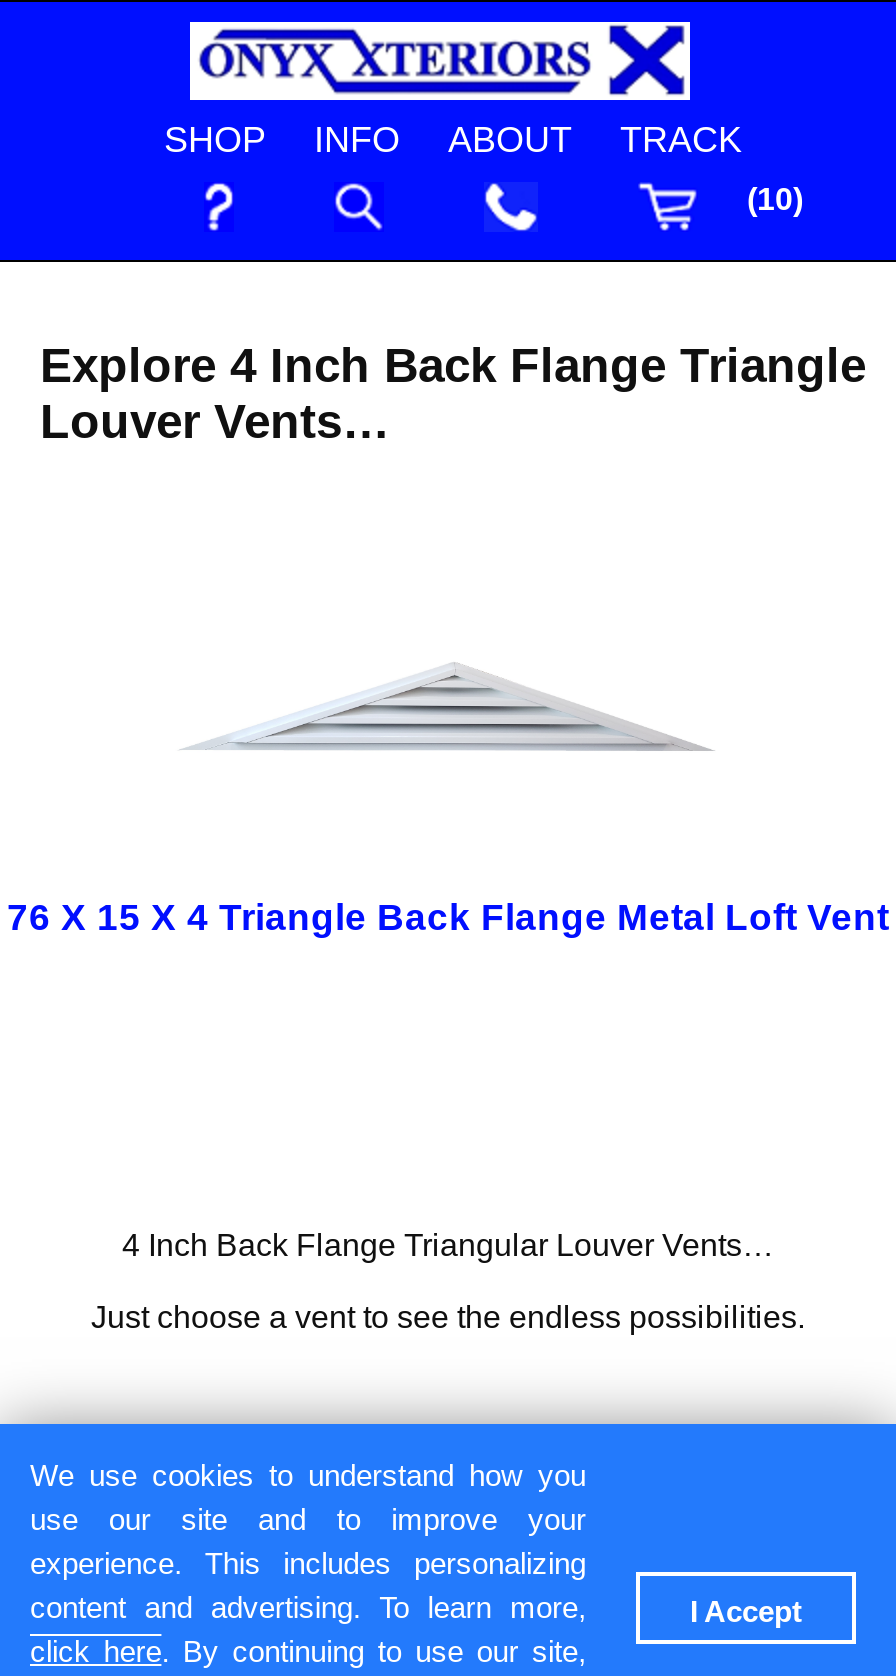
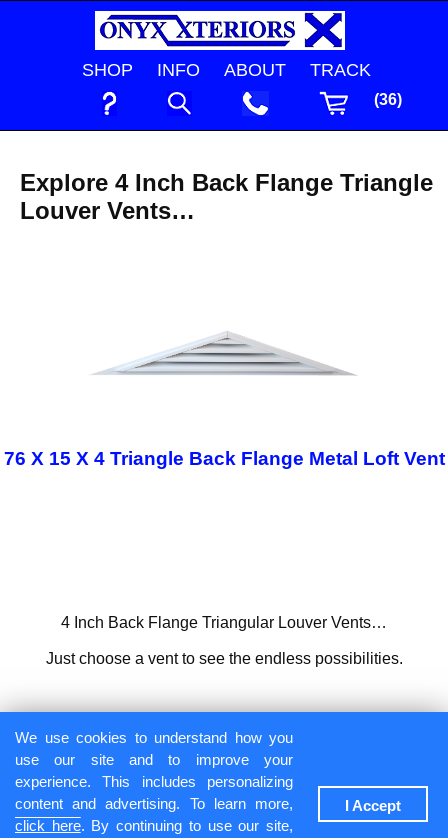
[747,182,803,216] (10) -> [373,91,401,108] (36)

